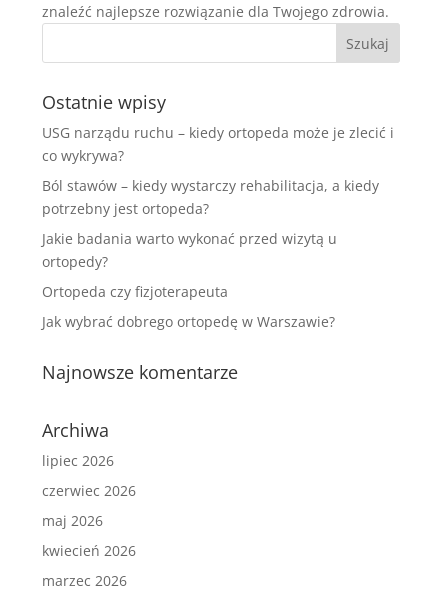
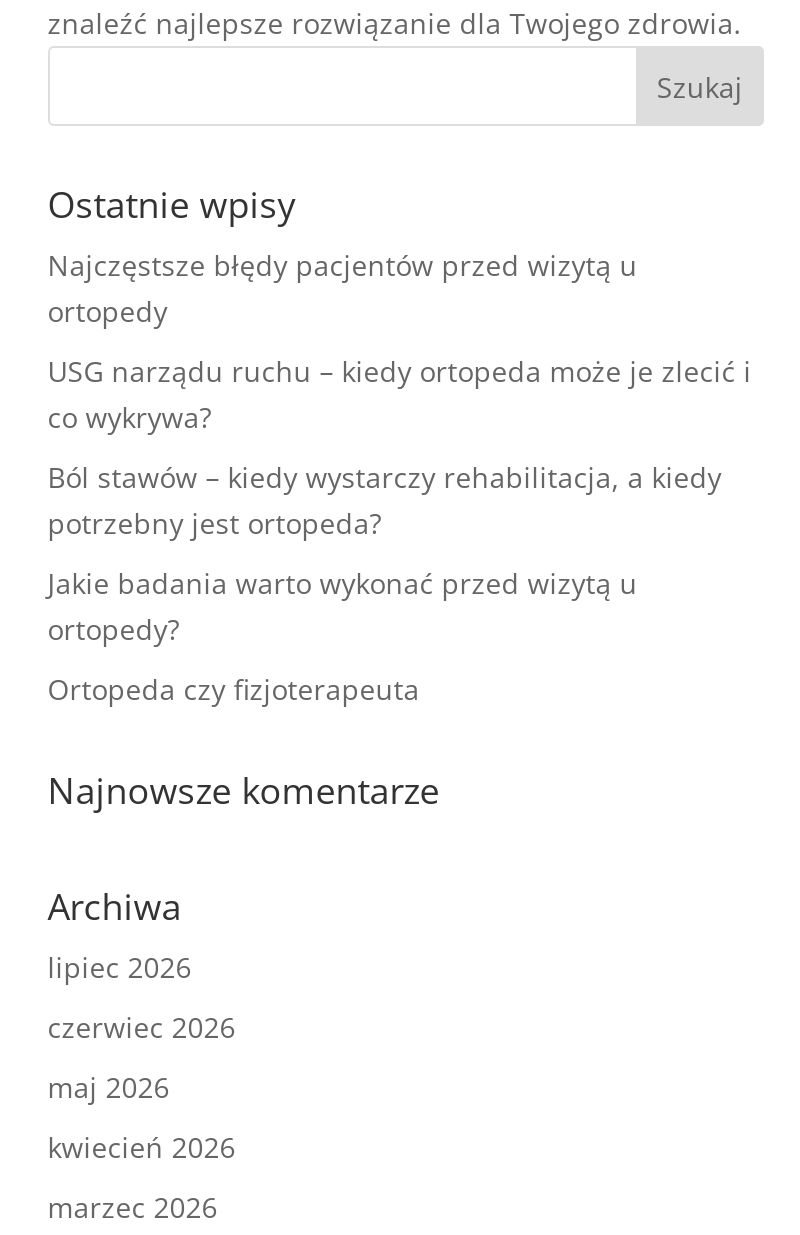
none -> [48,247,638,331] Najczęstsze błędy pacjentów przed wizytą u | ortopedy
moved [42,123,394,301] -> [48,353,752,709]: USG narządu ruchu – kiedy ortopeda może je zlecić i | co wykrywa? | Ból stawów – kiedy wystarczy rehabilitacja, a kiedy | potrzebny jest ortopeda? | Jakie badania warto wykonać przed wizytą u | ortopedy? | Ortopeda czy fizjoterapeuta
[42,312,335,331] Jak wybrać dobrego ortopedę w Warszawie? -> none

